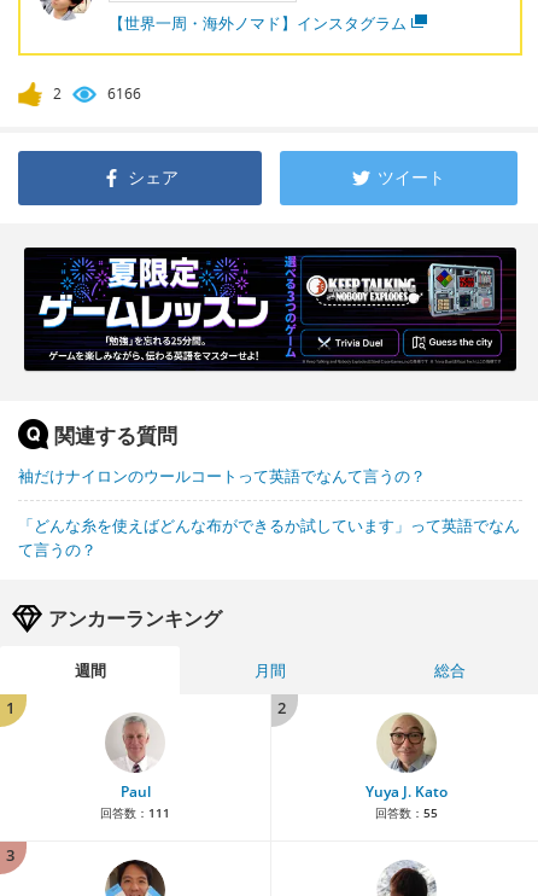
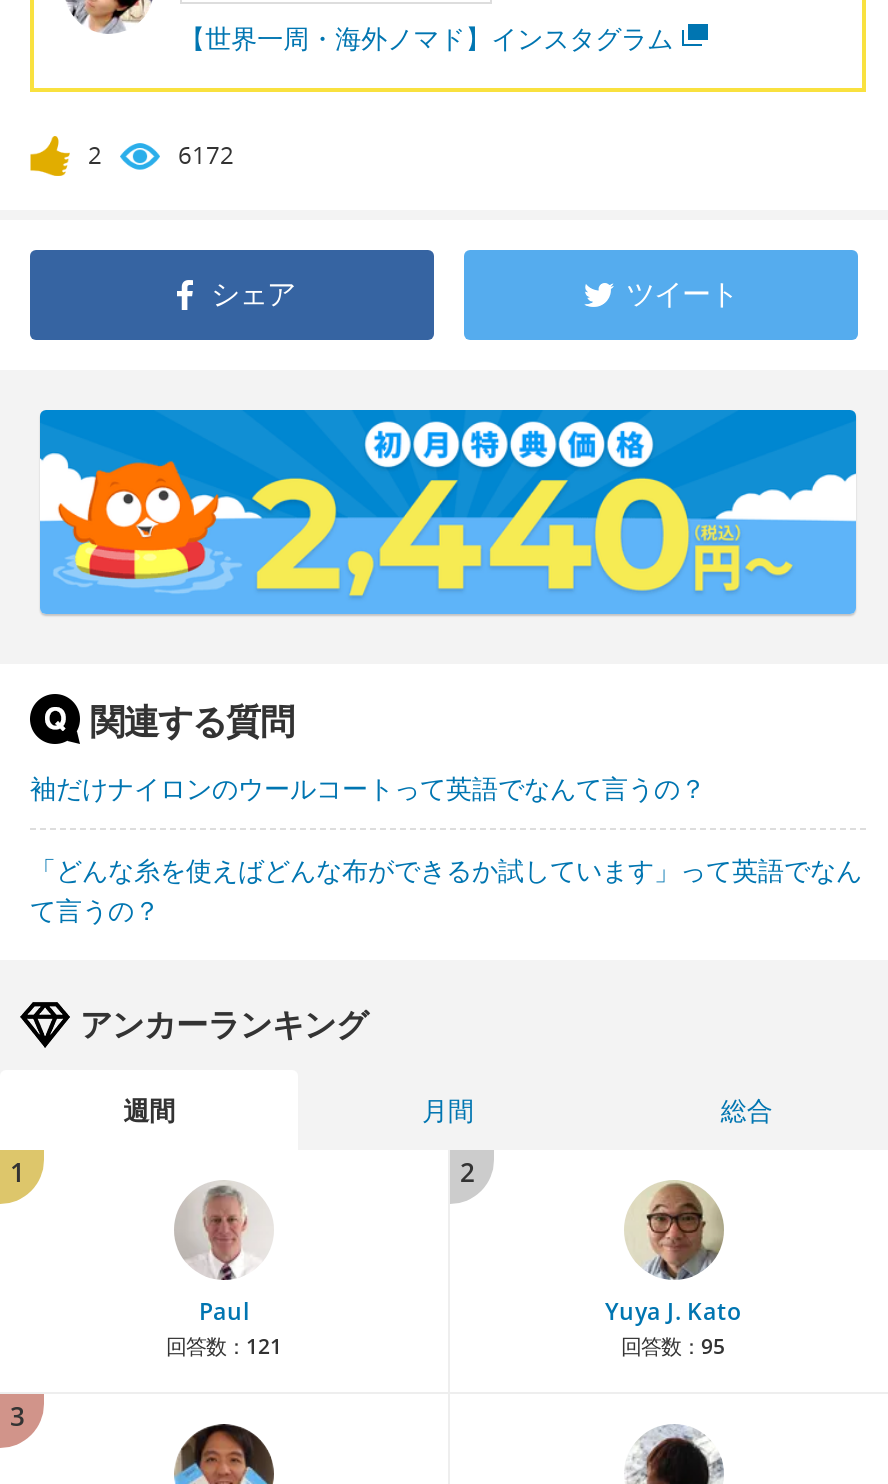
[107,83,141,104] 6166 -> [178,138,234,172] 6172
[23,246,517,372] [image] -> [38,408,858,616] [image]
[100,804,170,821] 回答数：111 -> [166,1332,282,1360] 回答数：121
[375,804,437,821] 回答数：55 -> [621,1332,725,1360] 回答数：95

